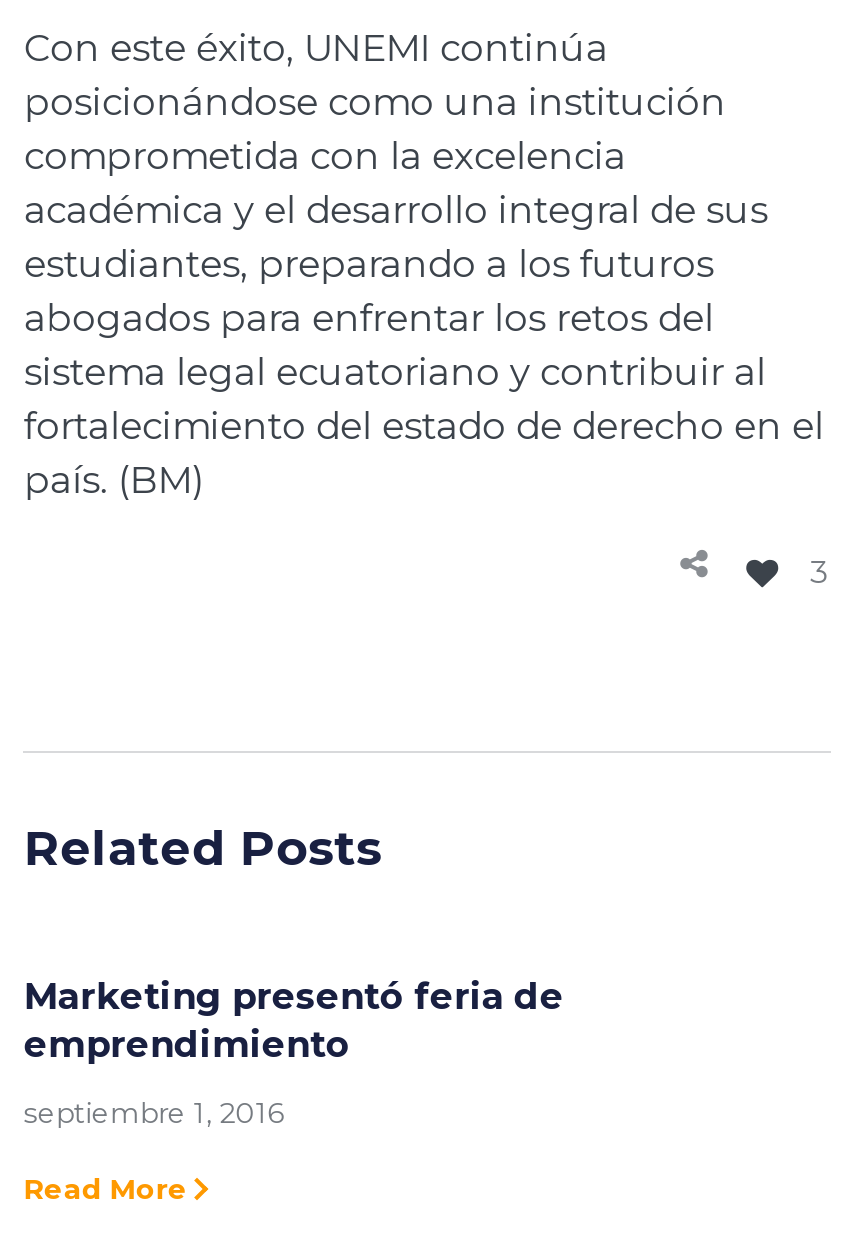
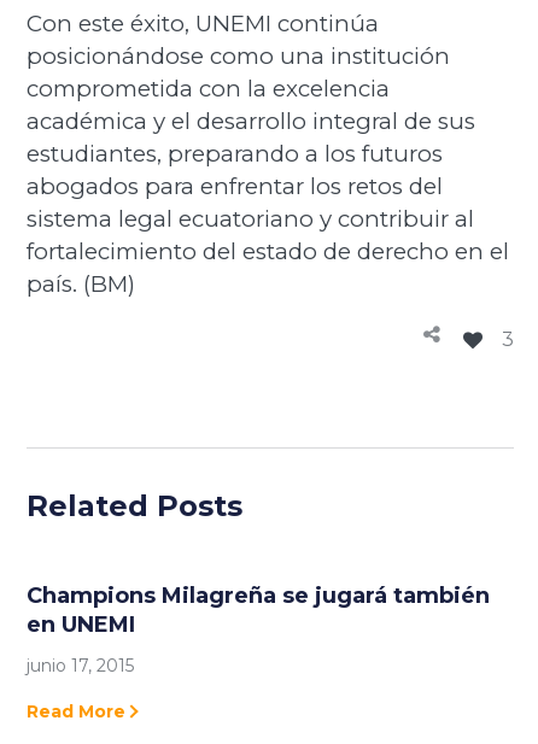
[24,976,564,1068] Marketing presentó feria de | emprendimiento -> [27,583,490,638] Champions Milagreña se jugará también | en UNEMI
[24,1096,284,1132] septiembre 1, 2016 -> [27,655,134,677] junio 17, 2015

